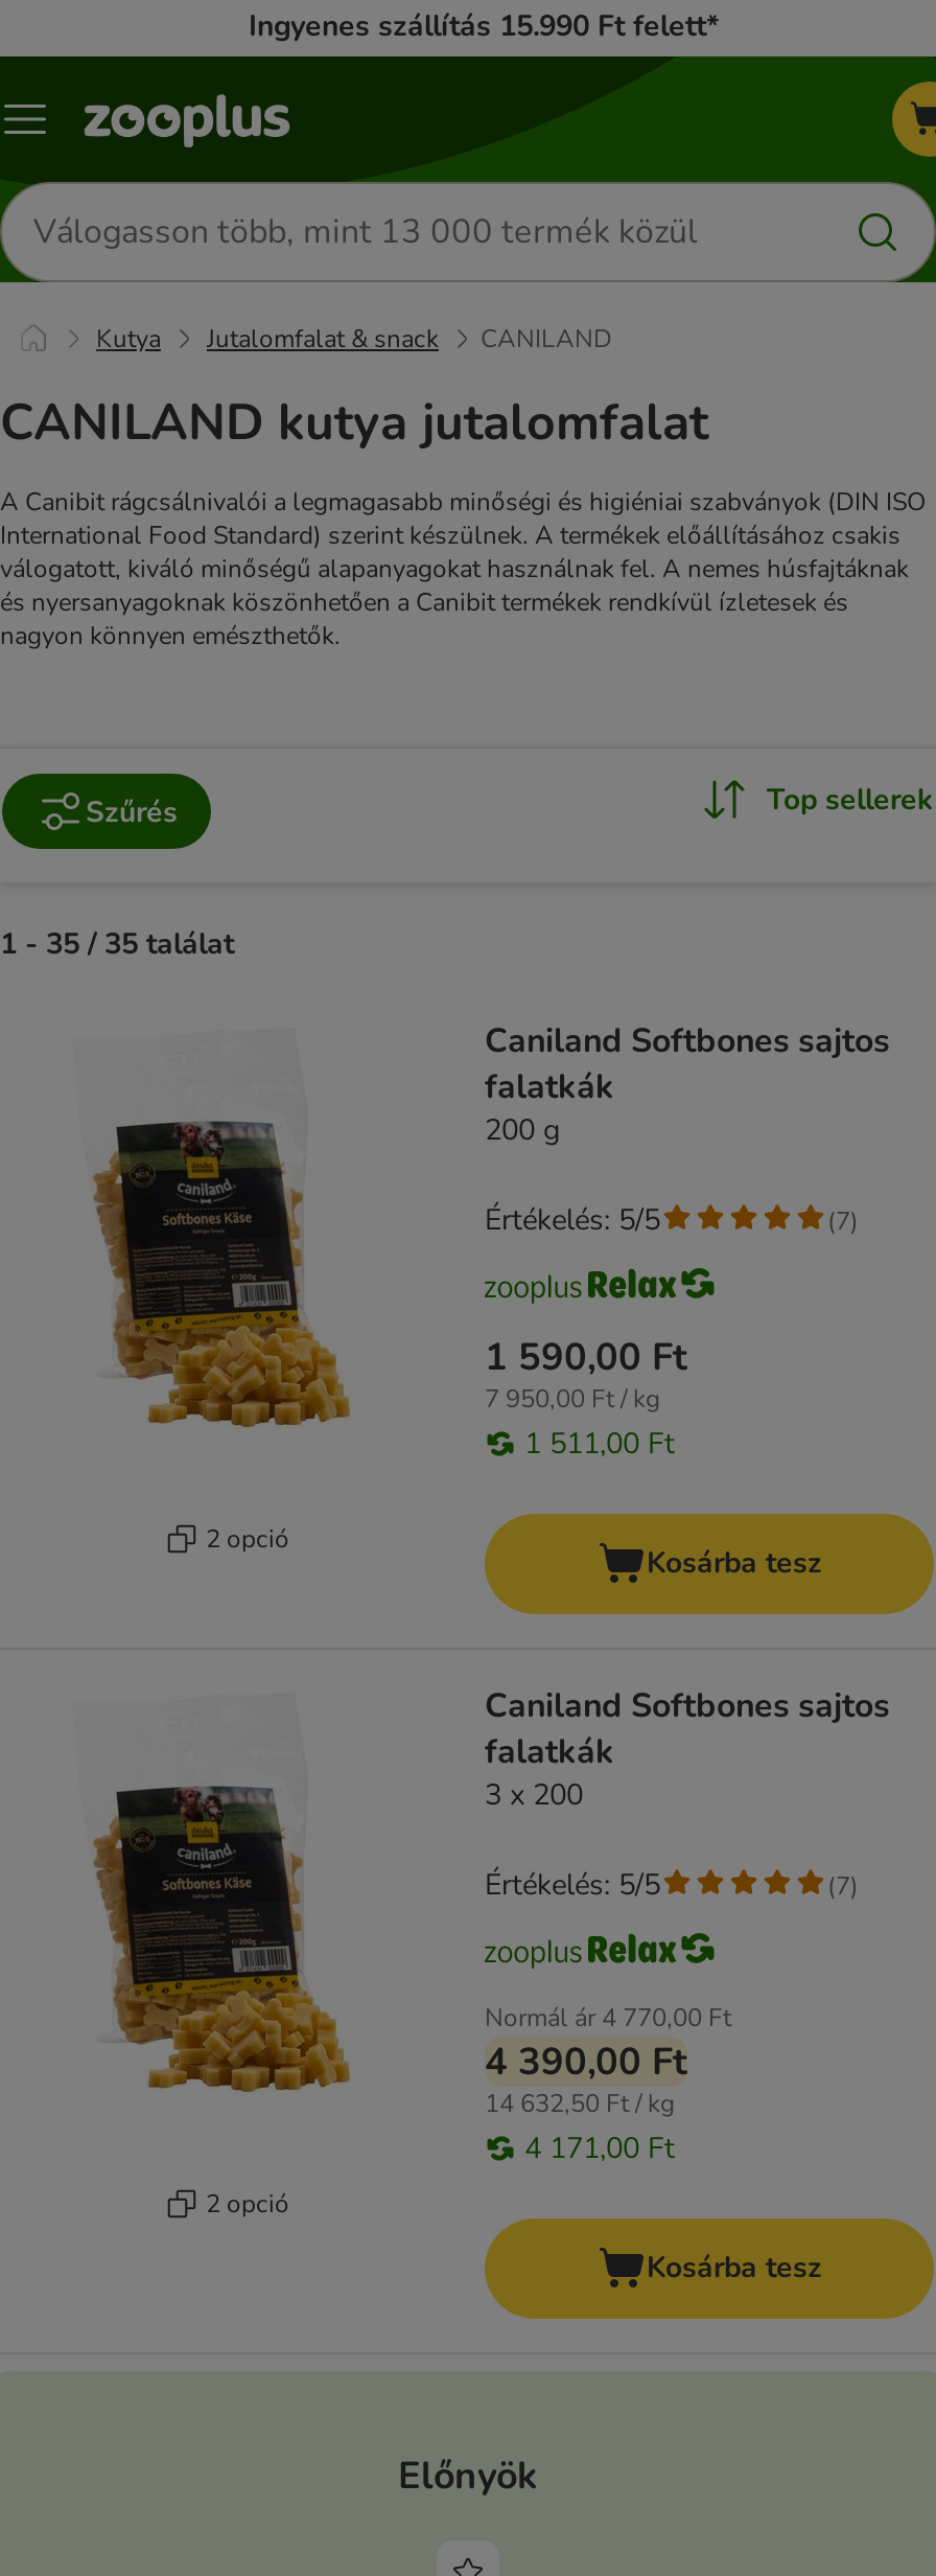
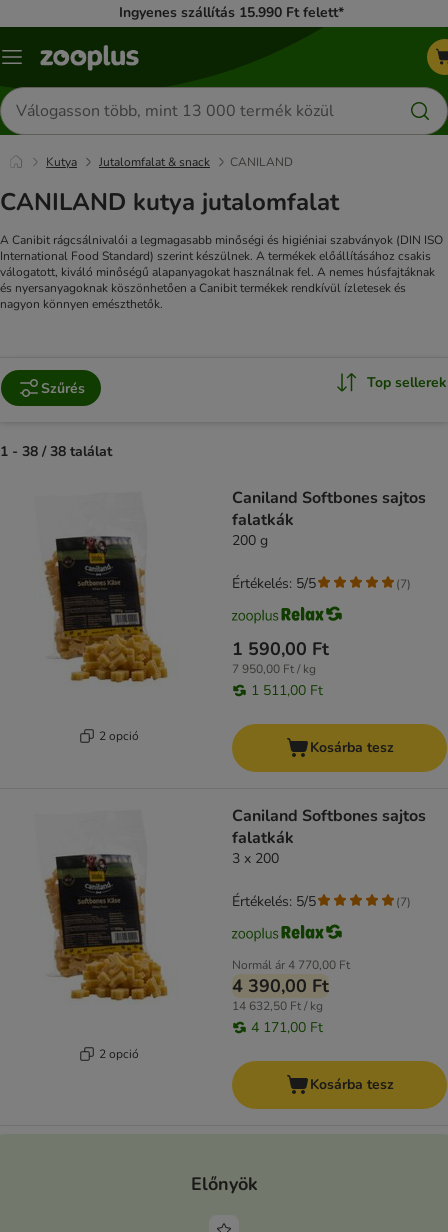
[0,924,234,964] 1 - 35 / 35 találat -> [0,442,112,461] 1 - 38 / 38 találat

